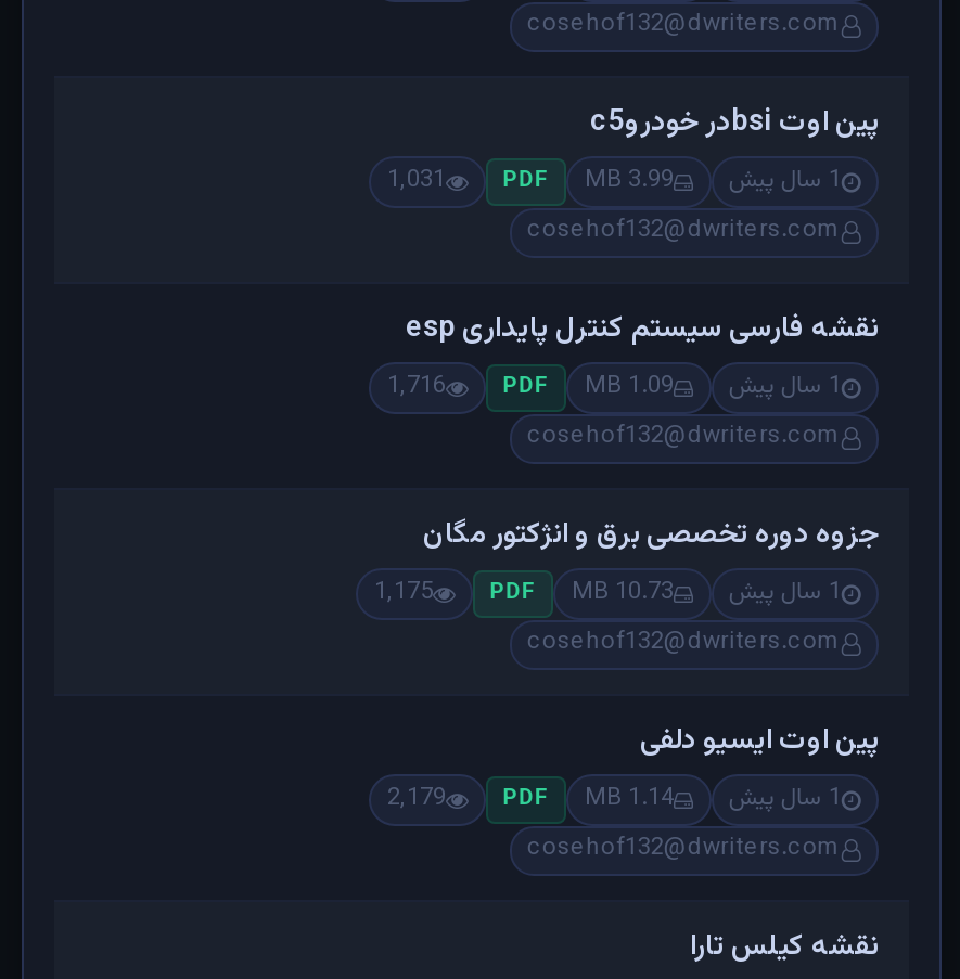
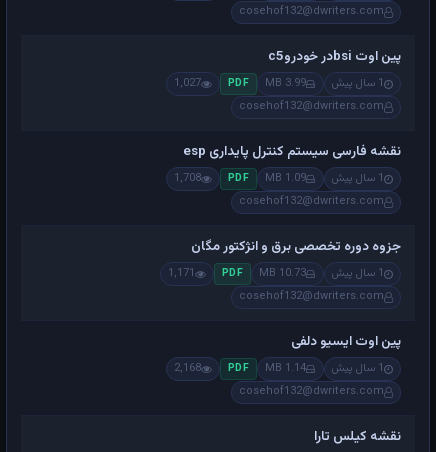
[387,162,549,200] 1,031 PDF -> [174,75,249,92] 1,027 PDF
[387,368,549,406] 1,716 PDF -> [174,170,249,187] 1,708 PDF
[374,574,536,612] 1,175 PDF -> [168,265,243,282] 1,171 PDF
[387,780,549,818] 2,179 PDF -> [174,360,249,377] 2,168 PDF

